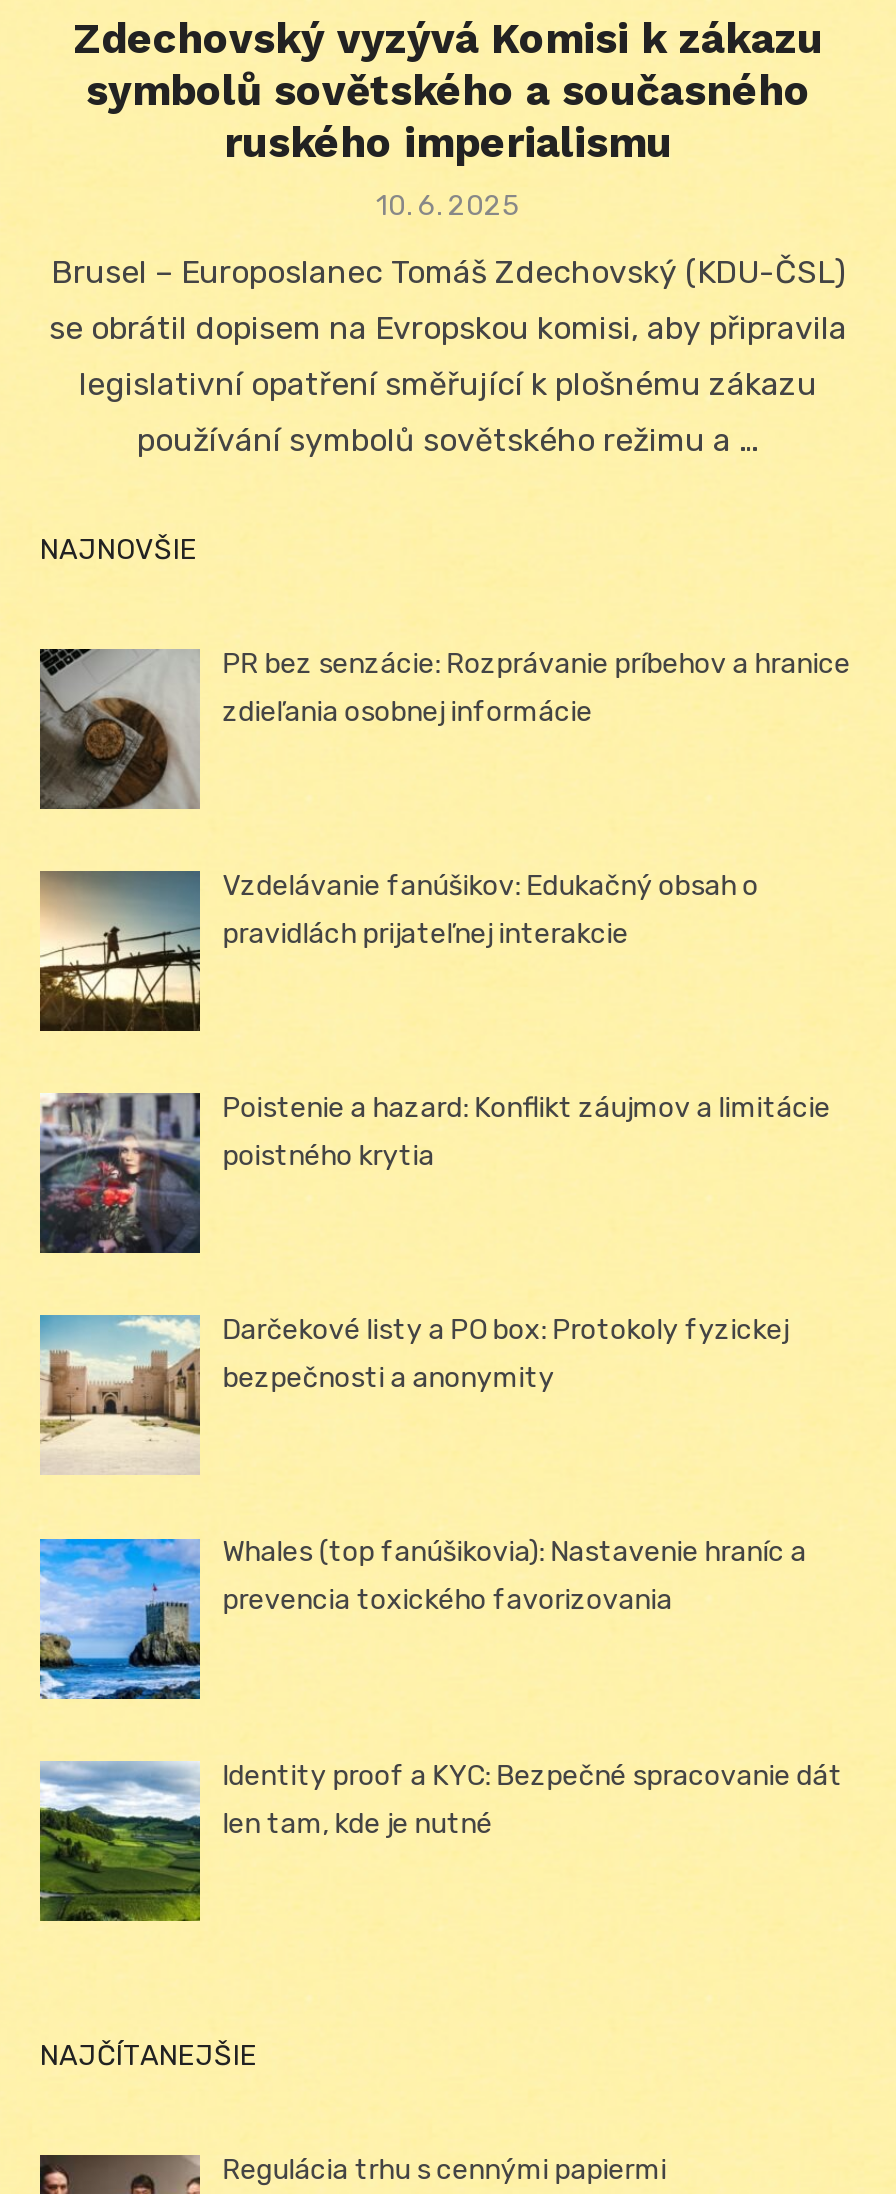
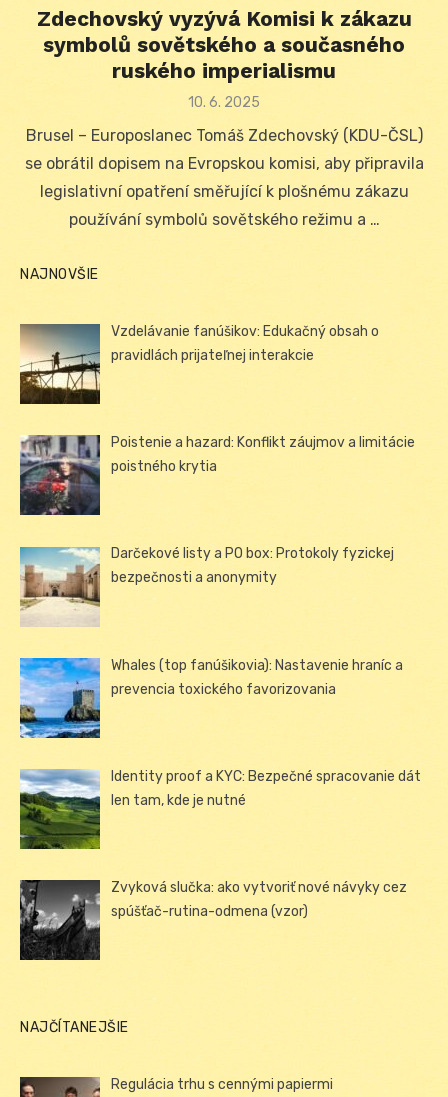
[38,646,850,810] [image] | PR bez senzácie: Rozprávanie príbehov a hranice | zdieľania osobnej informácie -> none
moved [222,868,842,1840] -> [111,323,421,809]: Vzdelávanie fanúšikov: Edukačný obsah o | pravidlách prijateľnej interakcie | Poistenie a hazard: Konflikt záujmov a limitácie | ... | Identity proof a KYC: Bezpečné spracovanie dát | len tam, kde je nutné
none -> [19,879,407,961] [image] | Zvyková slučka: ako vytvoriť nové návyky cez | spúšťač-rutina-odmena (vzor)

